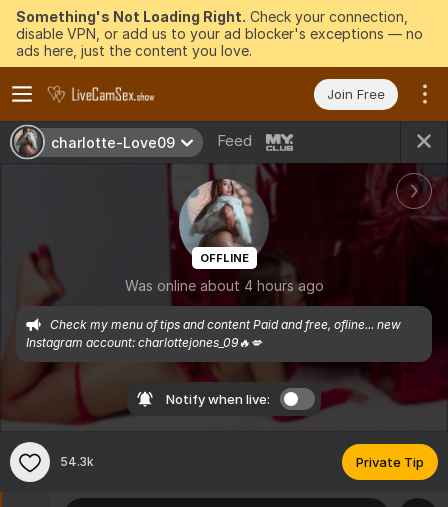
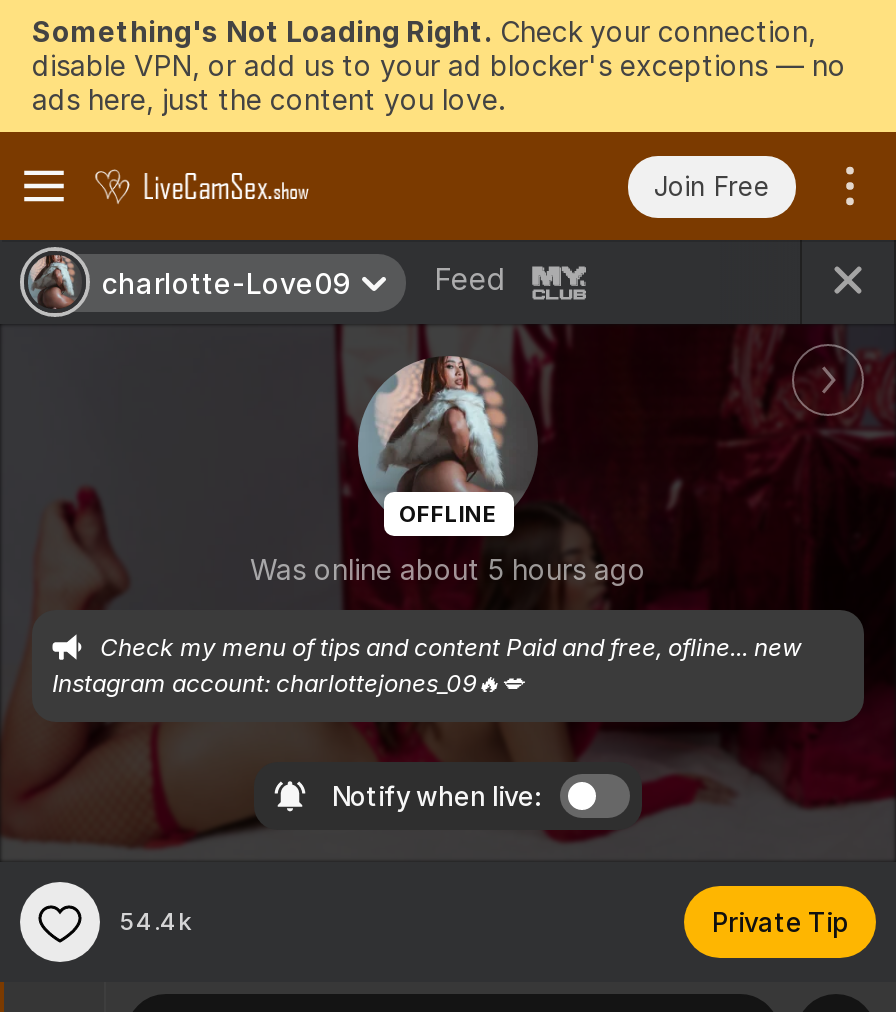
[124,277,323,294] Was online about 4 hours ago -> [250,552,646,586] Was online about 5 hours ago
[60,454,94,469] 54.3k -> [120,906,192,936] 54.4k

